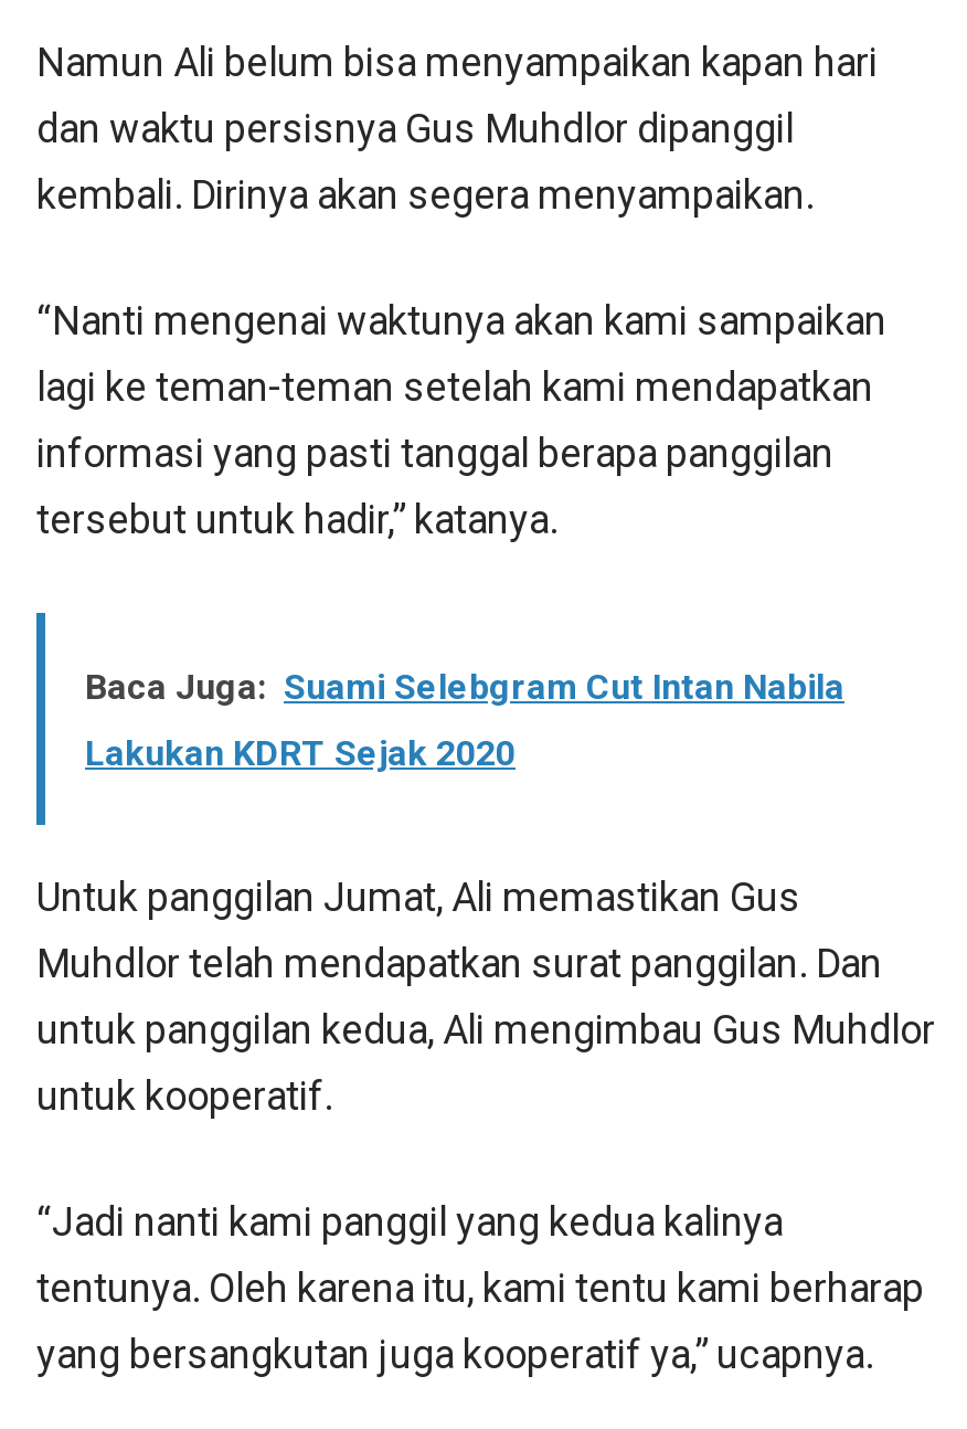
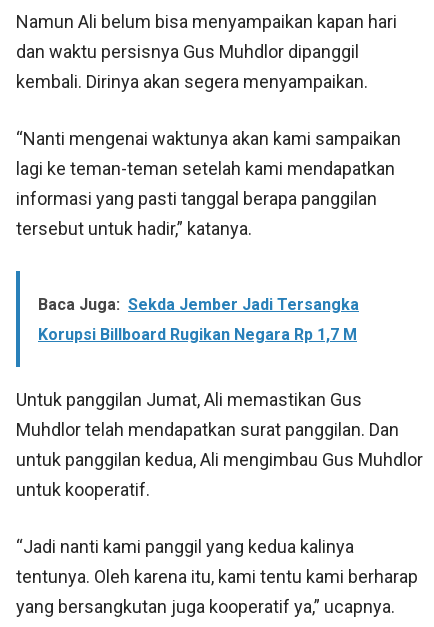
[85,665,844,707] Baca Juga: Suami Selebgram Cut Intan Nabila -> [38,295,359,314] Baca Juga: Sekda Jember Jadi Tersangka
[85,732,516,773] Lakukan KDRT Sejak 2020 -> [38,325,357,344] Korupsi Billboard Rugikan Negara Rp 1,7 M

